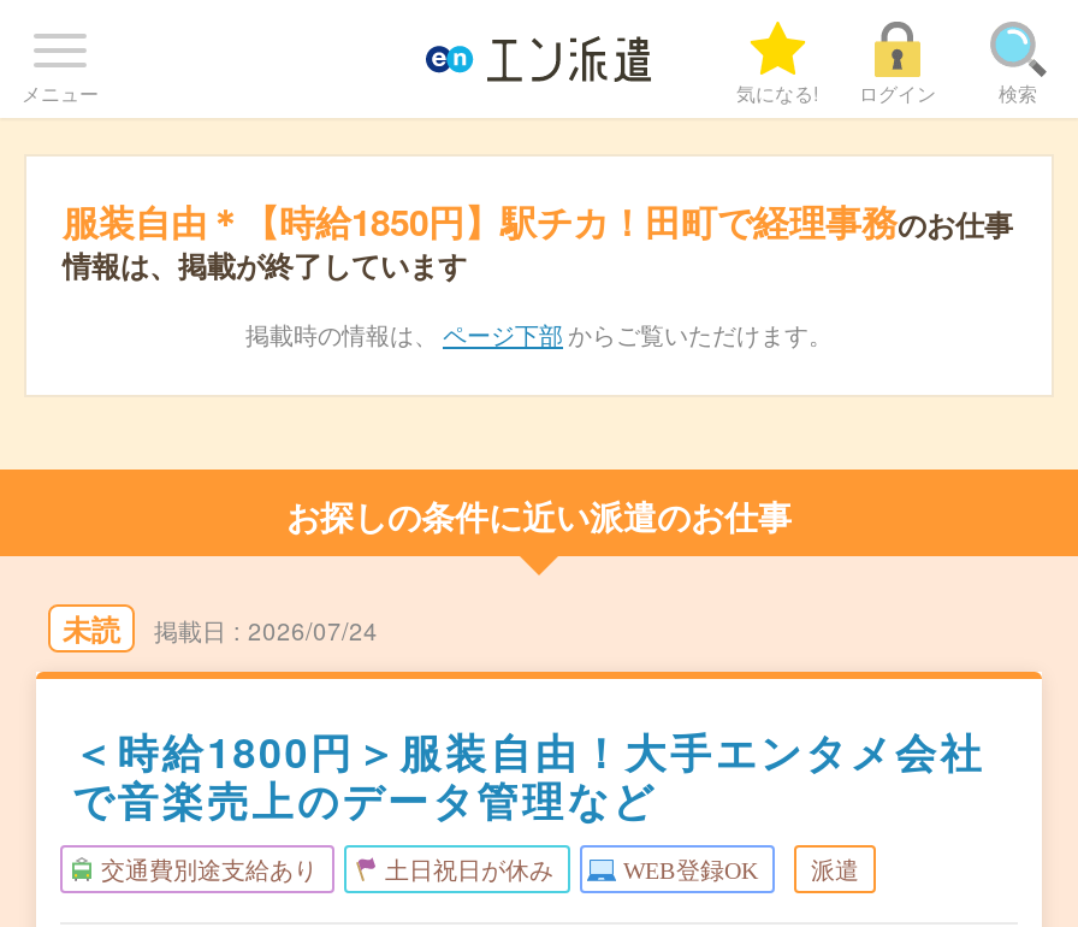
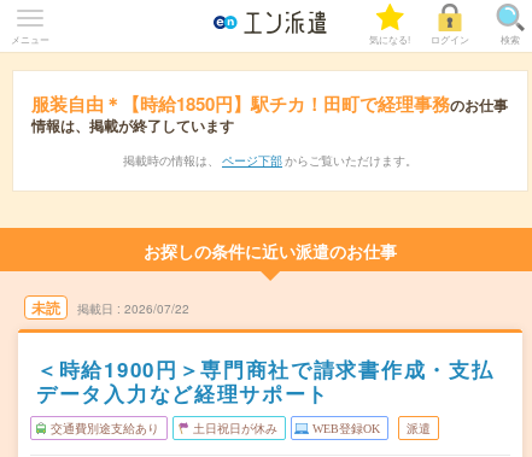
[248,614,378,648] 2026/07/24 -> [124,300,189,317] 2026/07/22
[72,722,985,828] ＜時給1800円＞服装自由！大手エンタメ会社 | で音楽売上のデータ管理など -> [36,355,494,408] ＜時給1900円＞専門商社で請求書作成・支払 | データ入力など経理サポート

